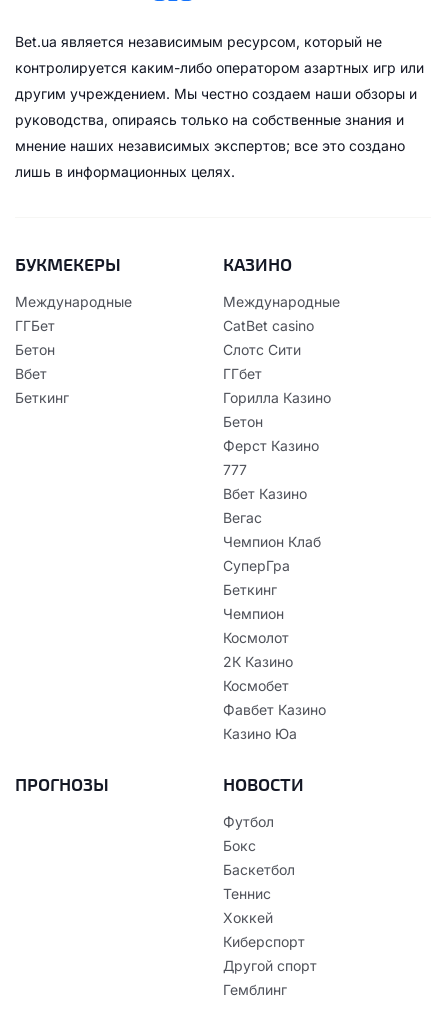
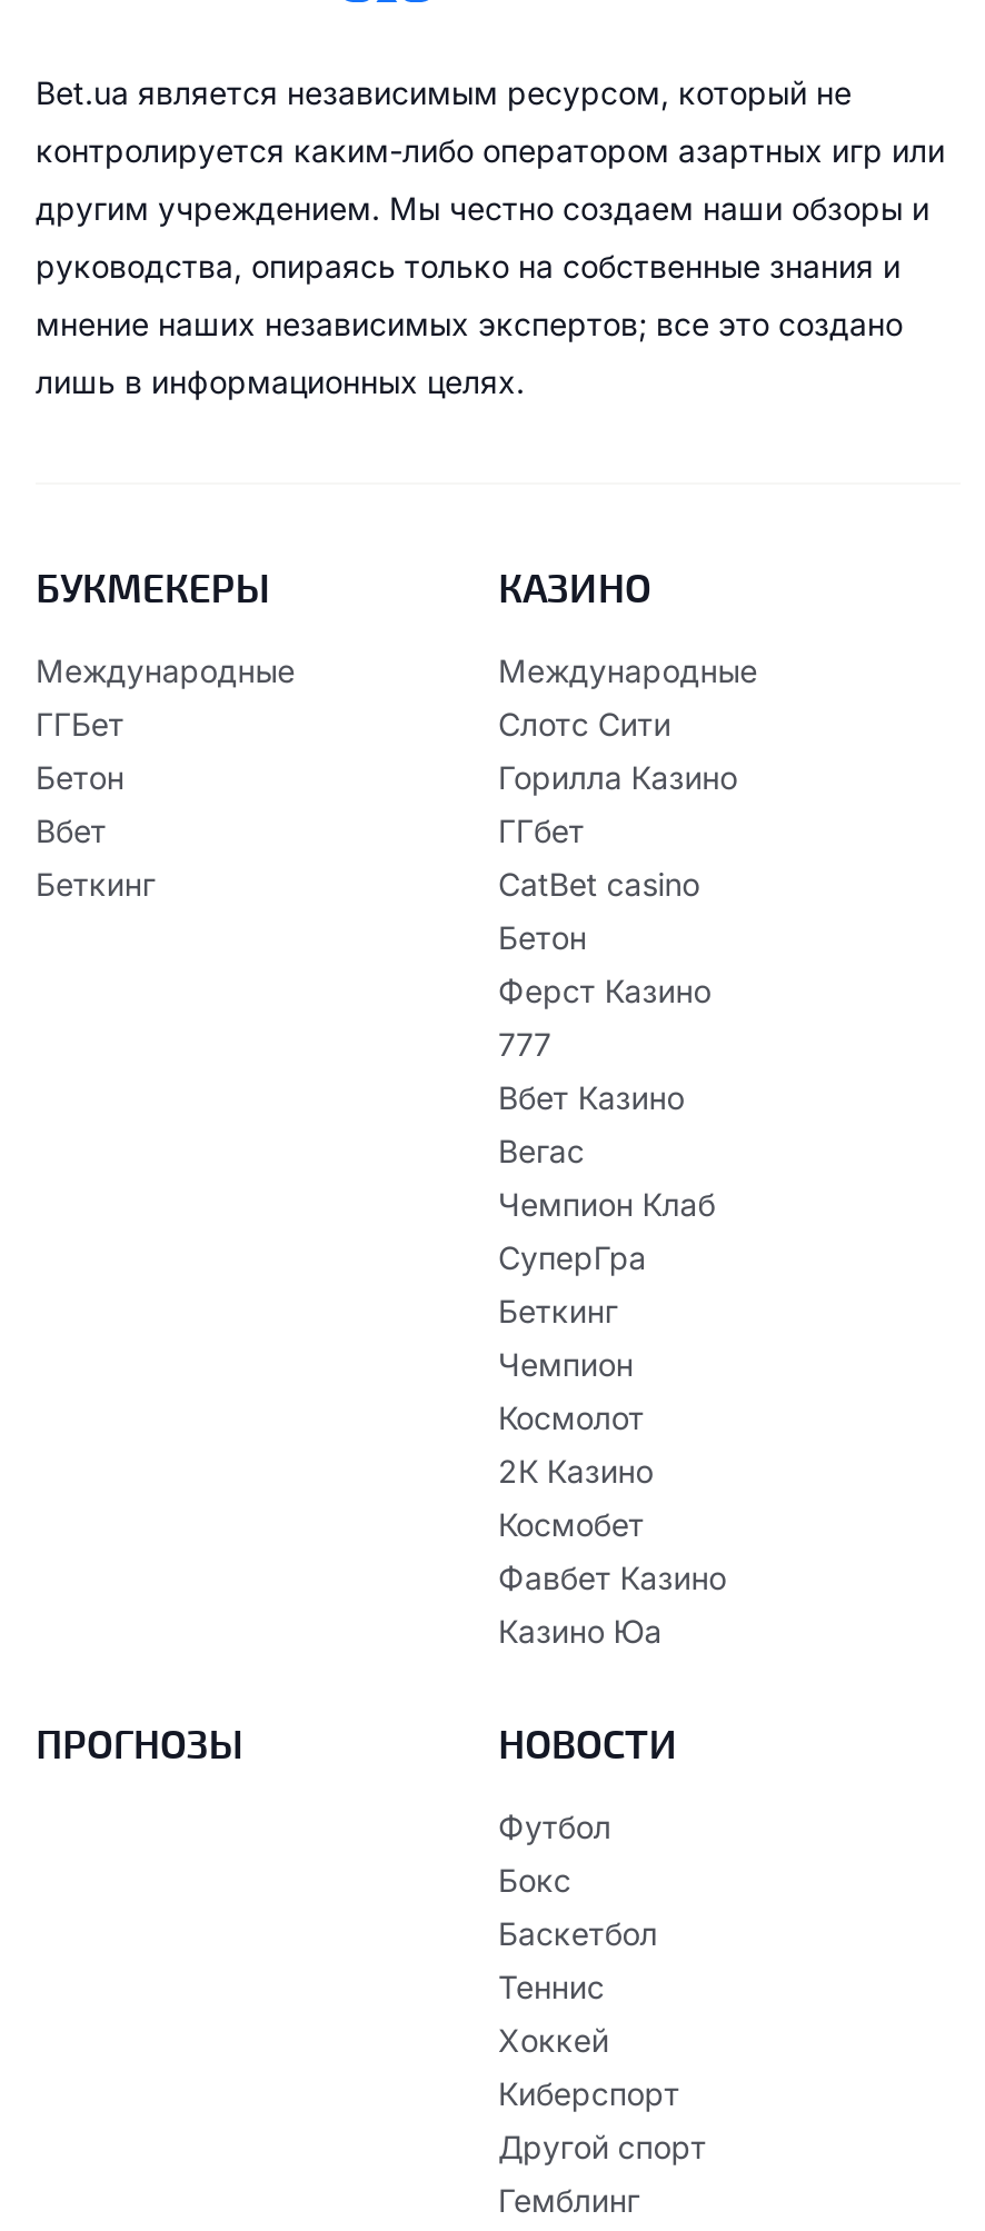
moved [223,317,314,334] -> [498,865,700,903]: CatBet casino
moved [223,341,331,406] -> [498,705,737,849]: Слотс Сити | ГГбет | Горилла Казино

